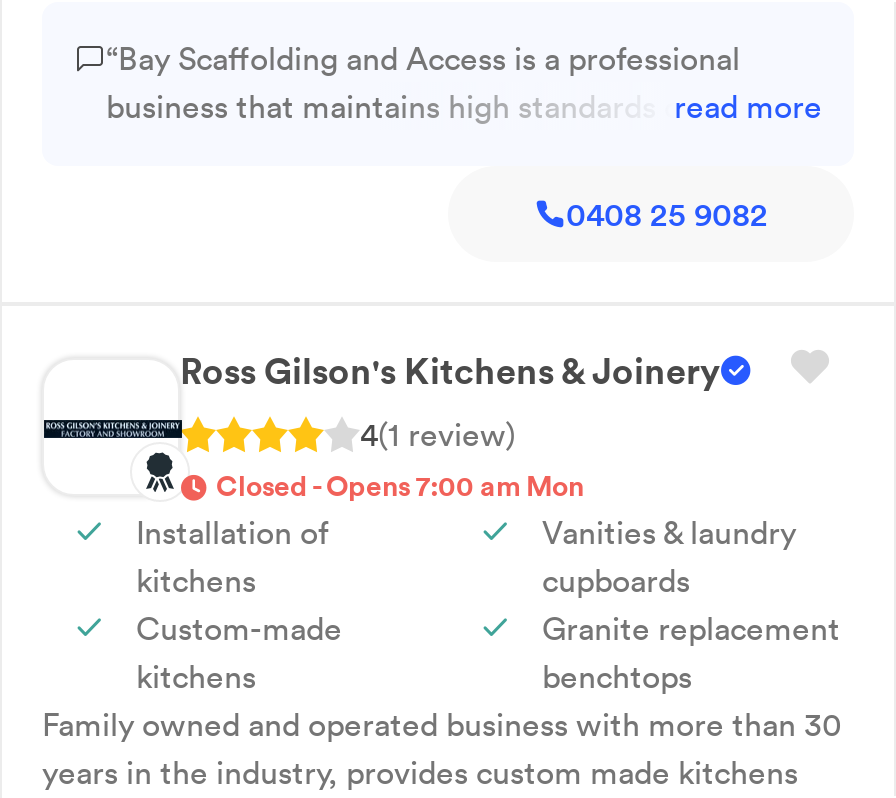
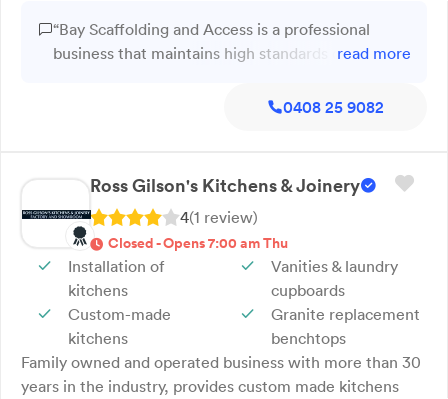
[216,468,584,504] Closed - Opens 7:00 am Mon -> [108,234,288,252] Closed - Opens 7:00 am Thu

